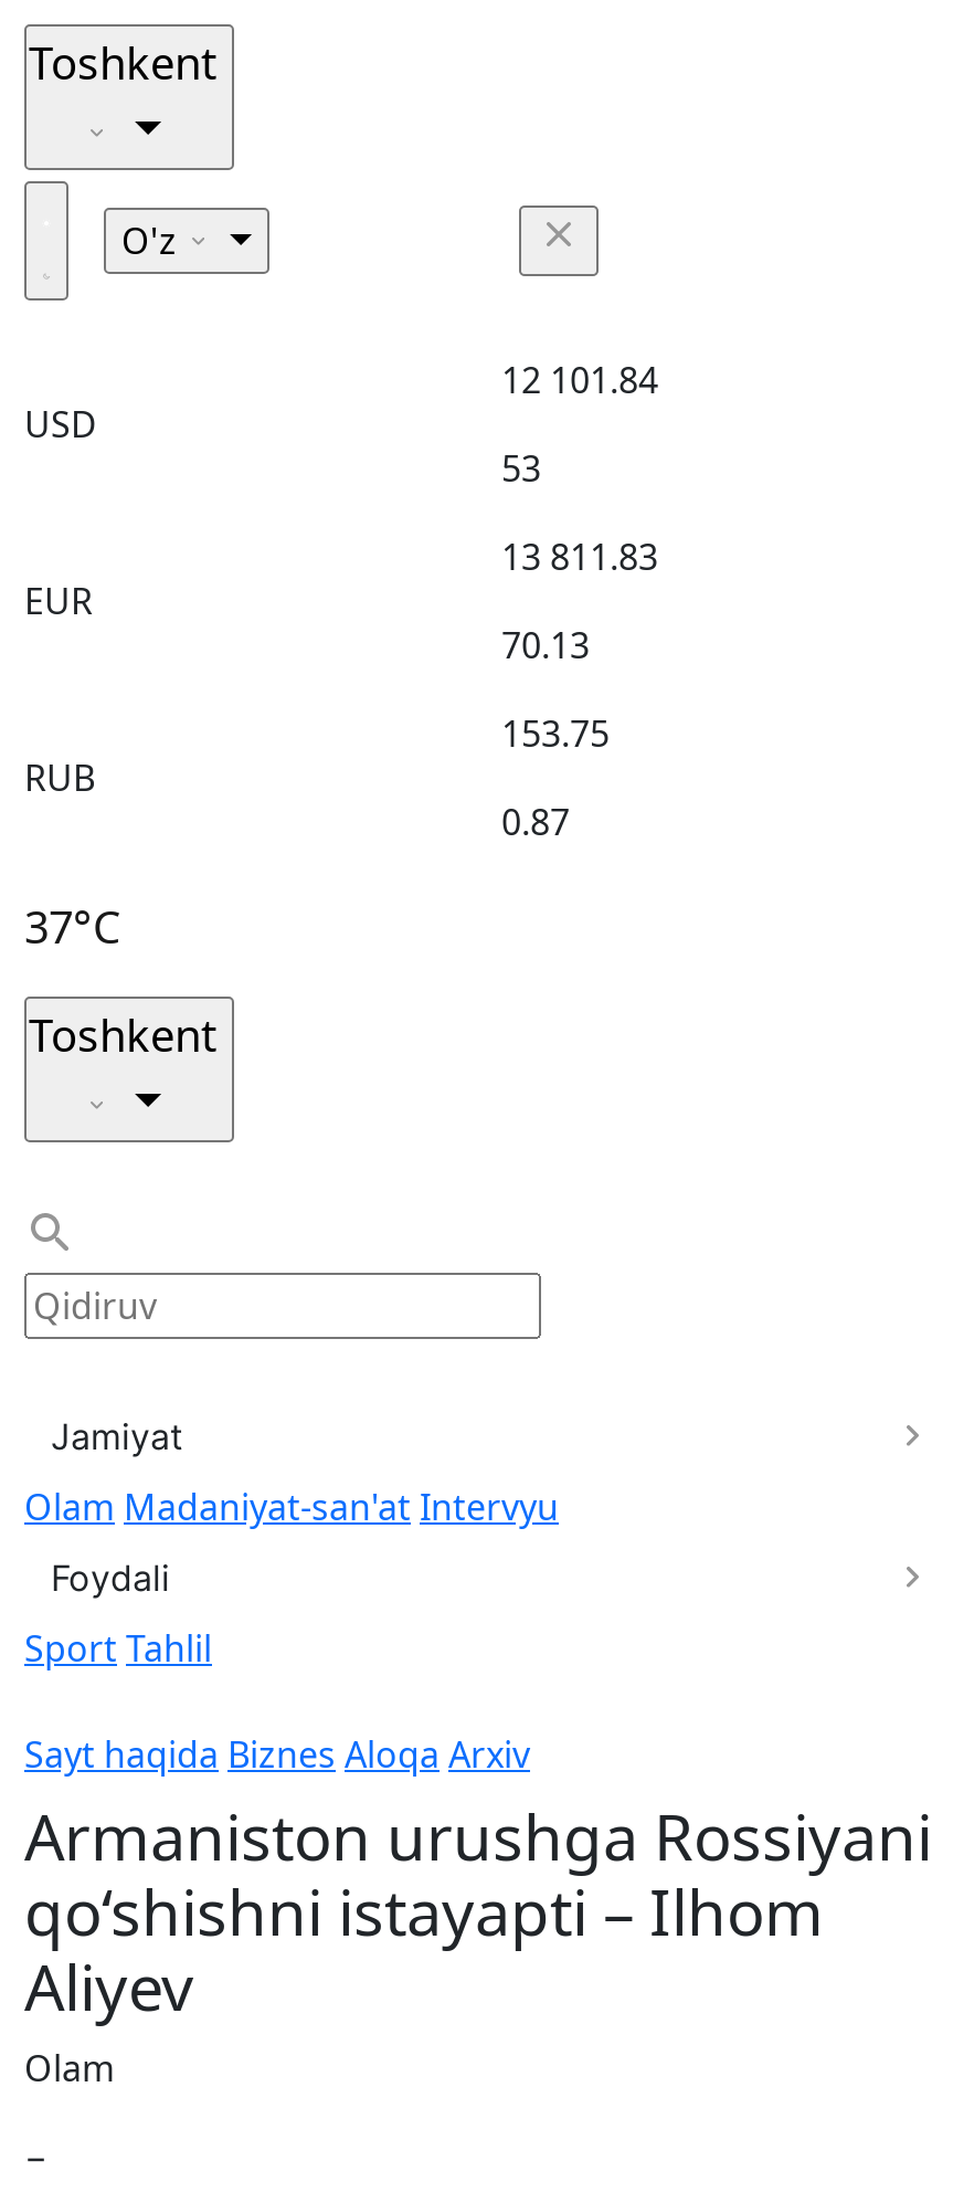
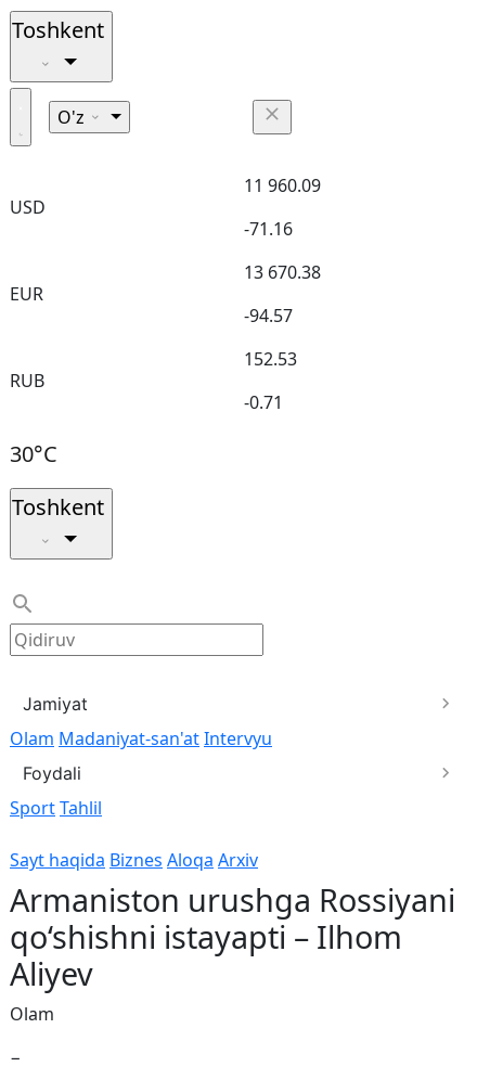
[501,356,658,404] 12 101.84 -> [244,173,321,197] 11 960.09
[501,444,541,493] 53 -> [244,217,293,241] -71.16
[501,533,658,581] 13 811.83 -> [244,260,321,284] 13 670.38
[501,621,590,670] 70.13 -> [244,304,293,327] -94.57
[501,709,610,758] 153.75 -> [244,347,297,371] 152.53
[501,798,570,846] 0.87 -> [244,390,283,414] -0.71
[24,897,121,957] 37°C -> [10,439,57,468] 30°C

